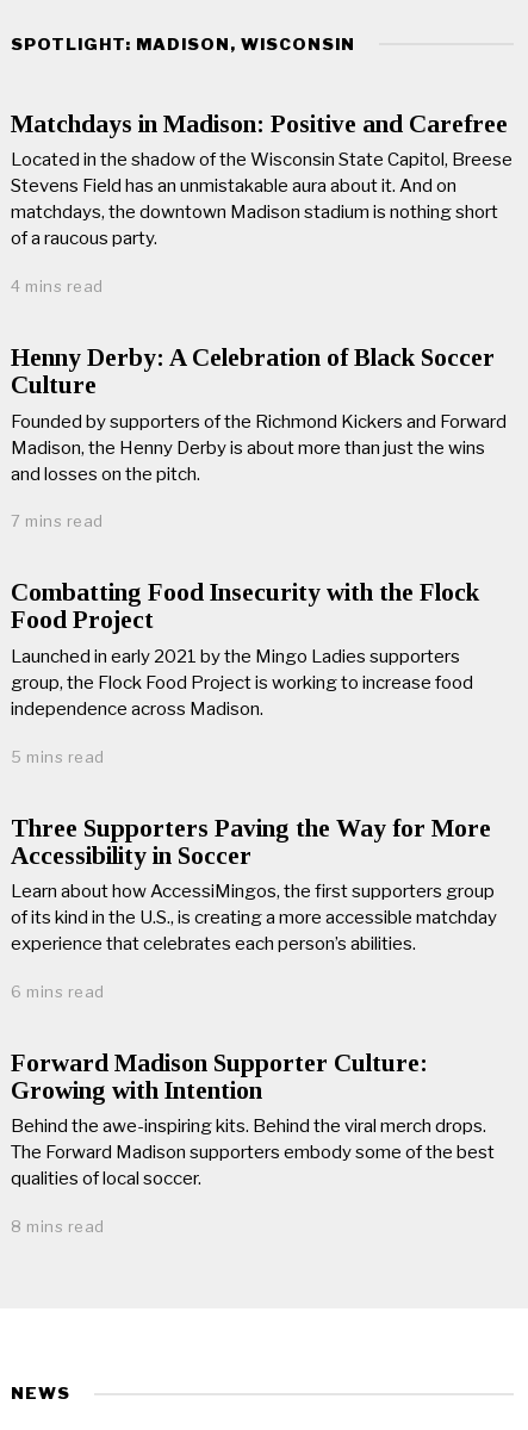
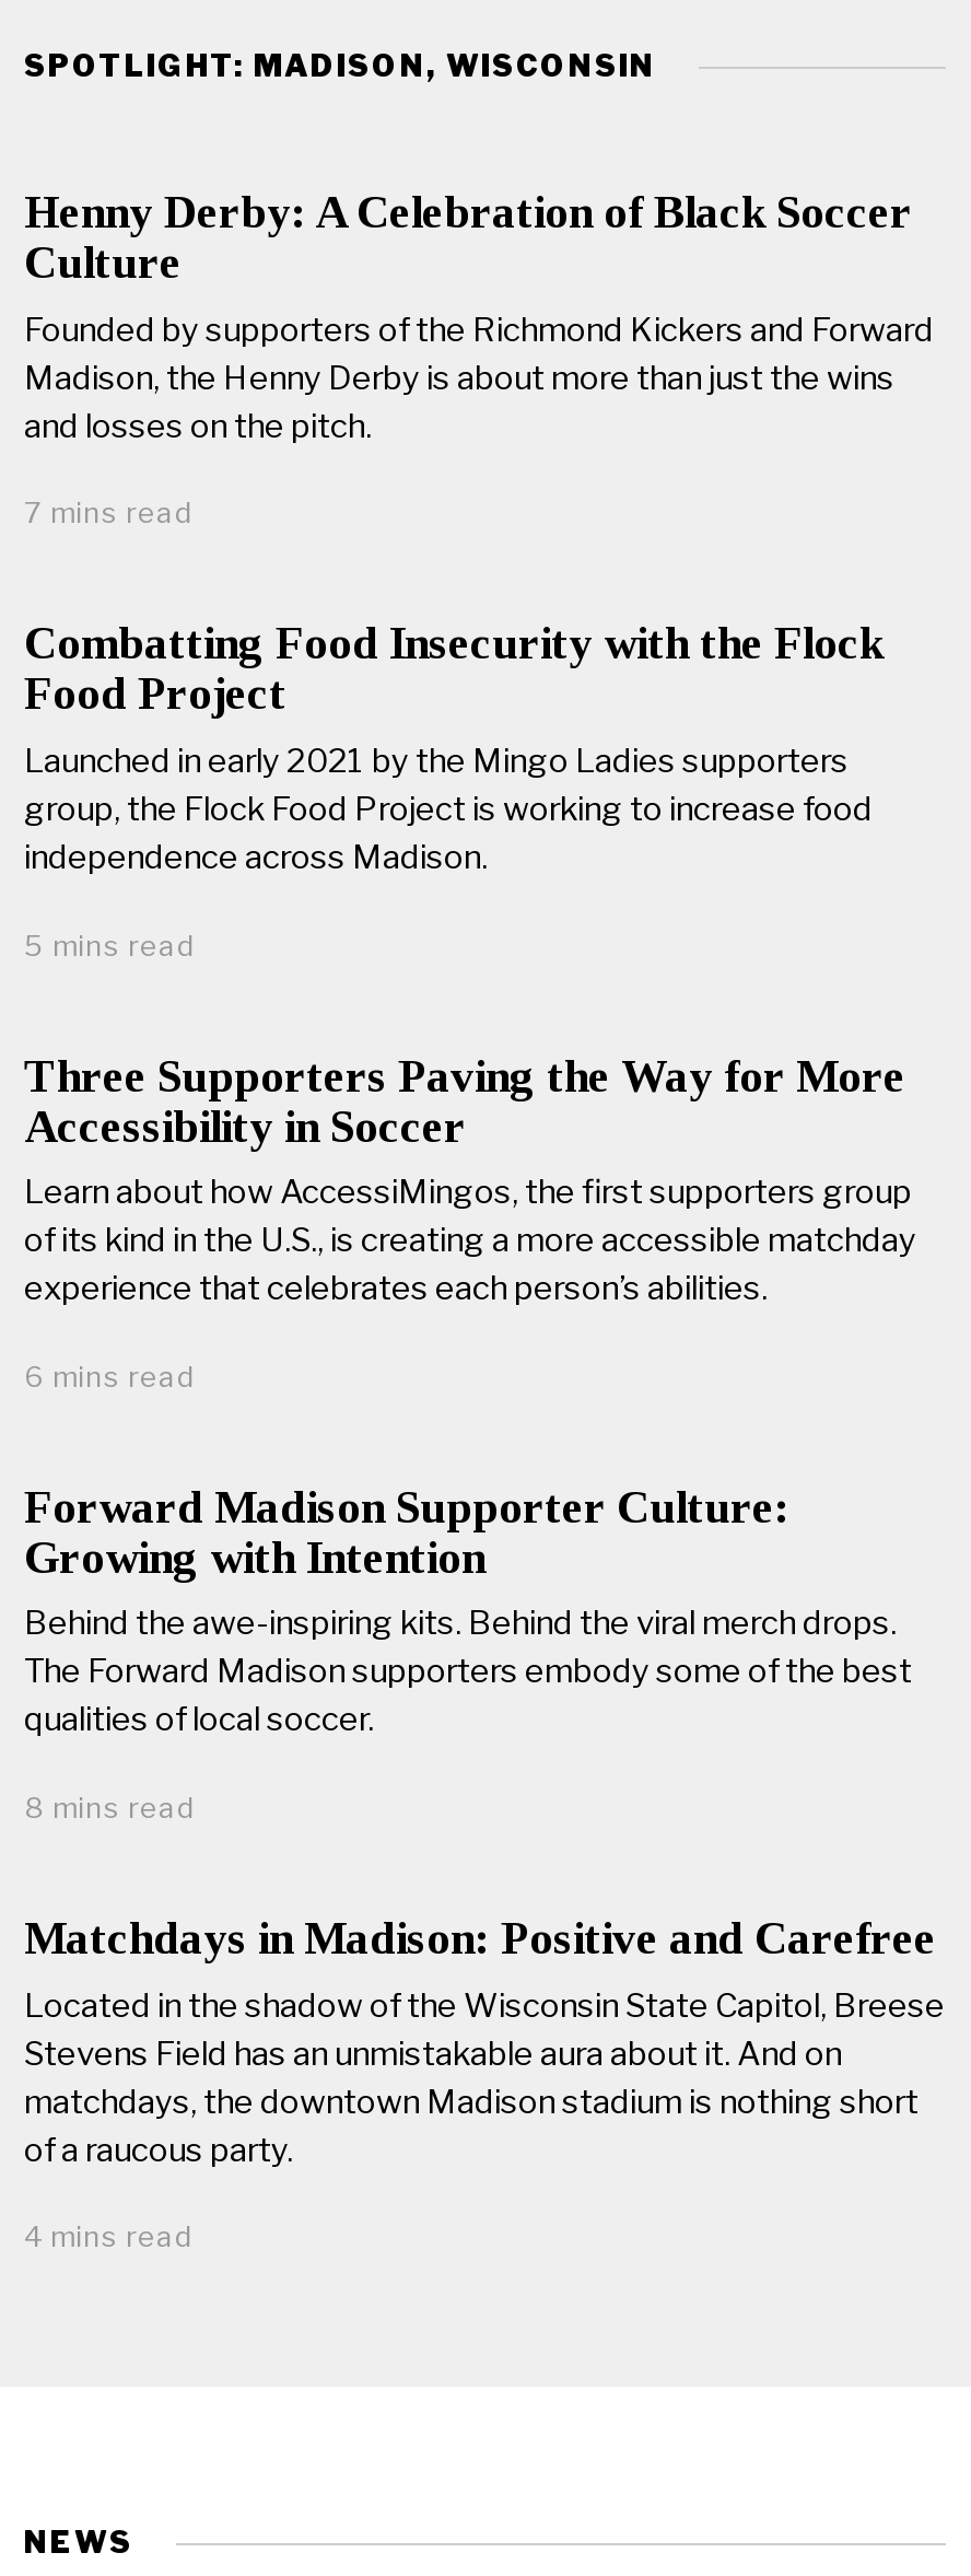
moved [11,110,513,296] -> [24,1912,945,2254]: Matchdays in Madison: Positive and Carefree | Located in the shadow of the Wisconsin State Capitol, Breese | Stevens Field has an unmistakable aura about it. And on | matchdays, the downtown Madison stadium is nothing short | of a raucous party. | 4 mins read
moved [11,343,507,1236] -> [24,186,934,1825]: Henny Derby: A Celebration of Black Soccer | Culture | Founded by supporters of the Richmond Kickers and Forward | ... | qualities of local soccer. | 8 mins read

